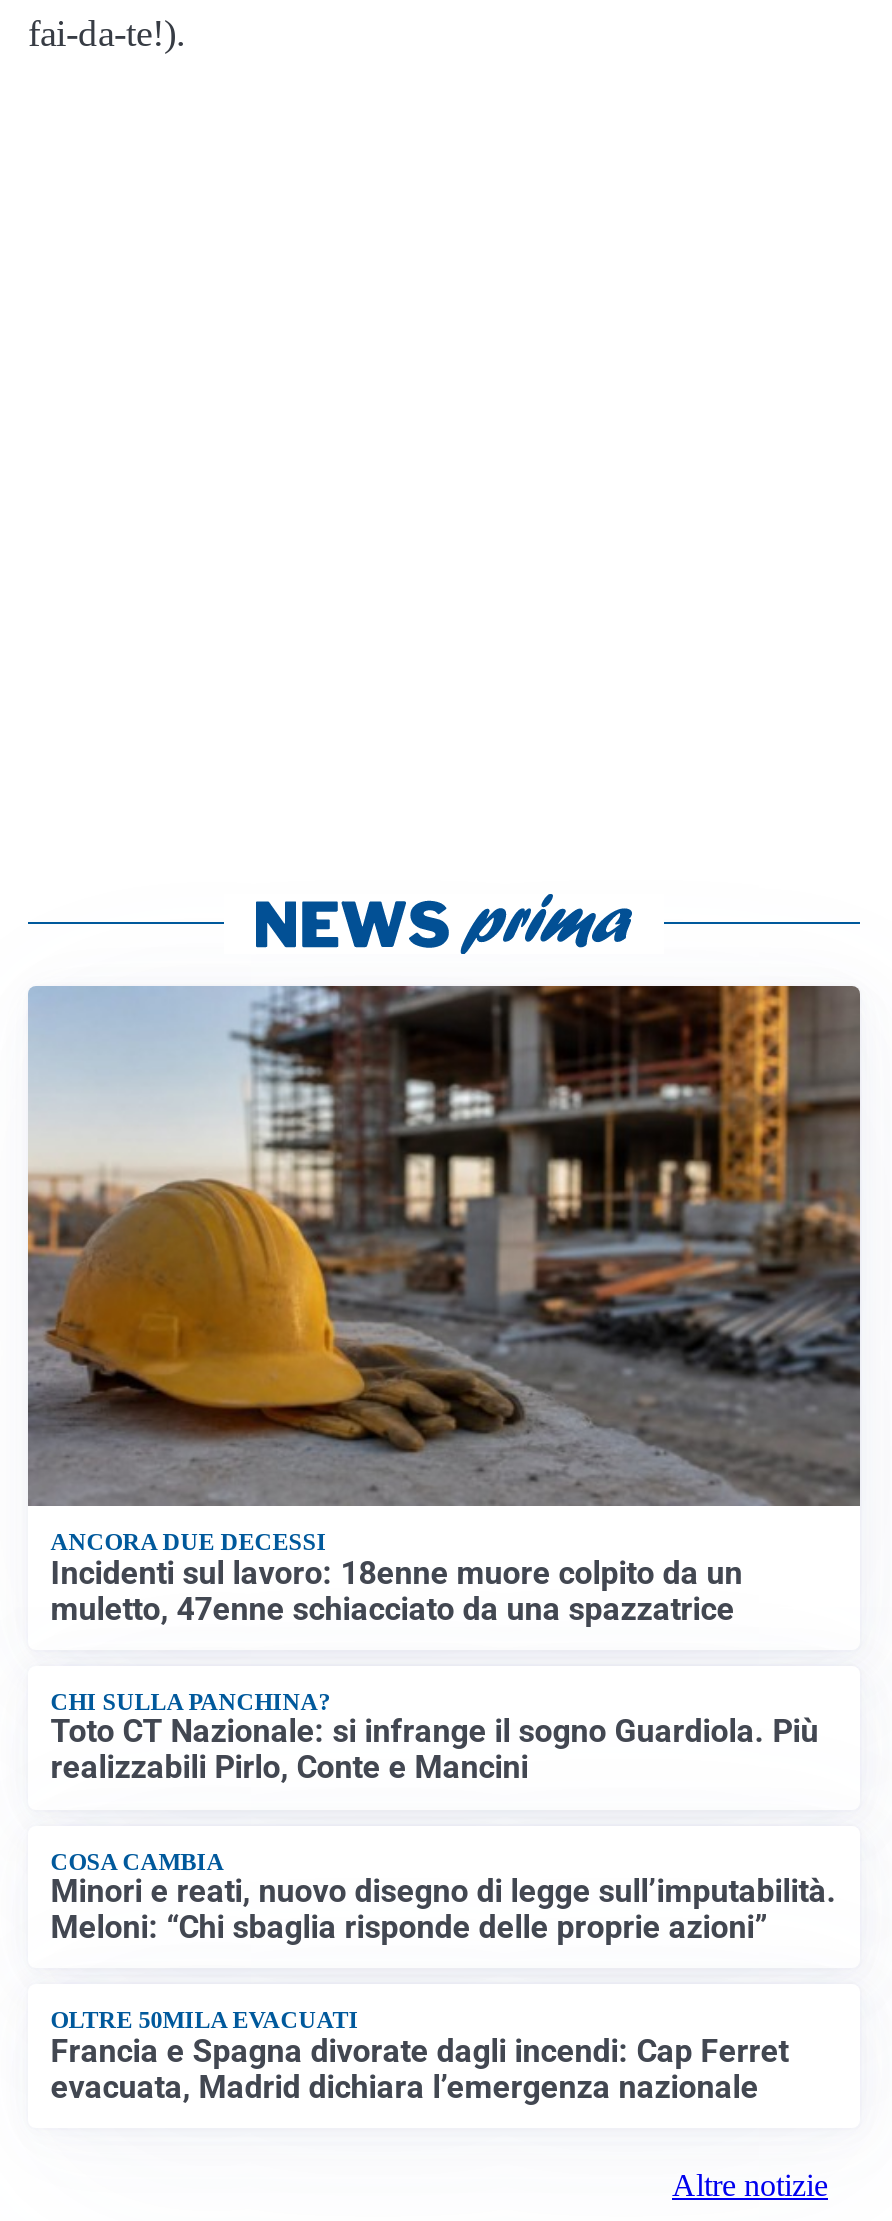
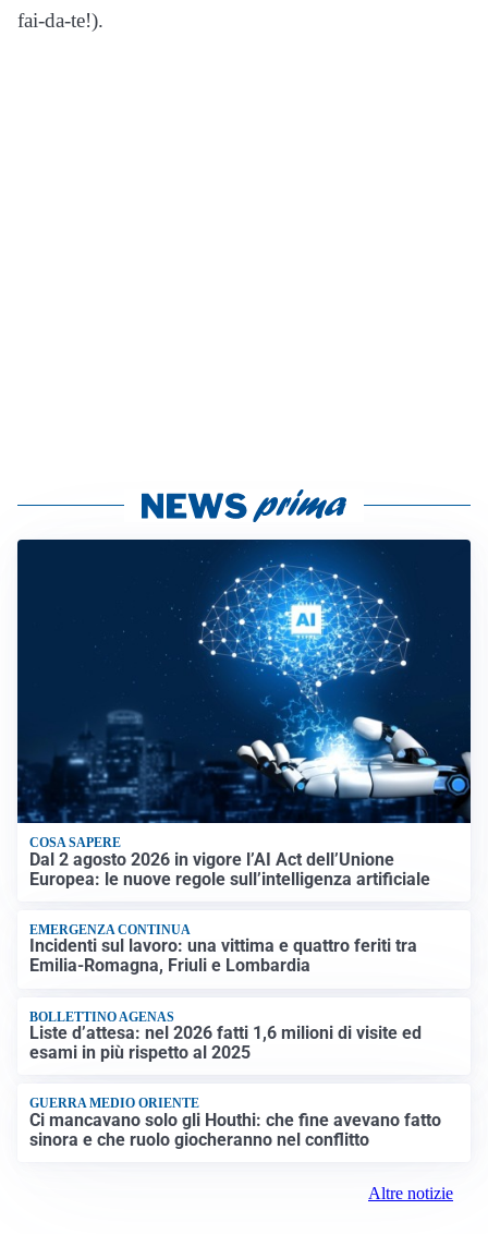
[26,984,862,1627] [image] | ANCORA DUE DECESSI | Incidenti sul lavoro: 18enne muore colpito da un | muletto, 47enne schiacciato da una spazzatrice -> [16,539,472,889] [image] | COSA SAPERE | Dal 2 agosto 2026 in vigore l’AI Act dell’Unione | Europea: le nuove regole sull’intelligenza artificiale
[50,1688,818,1787] CHI SULLA PANCHINA? | Toto CT Nazionale: si infrange il sogno Guardiola. Più | realizzabili Pirlo, Conte e Mancini -> [30,922,417,976] EMERGENZA CONTINUA | Incidenti sul lavoro: una vittima e quattro feriti tra | Emilia-Romagna, Friuli e Lombardia
[50,1847,836,1946] COSA CAMBIA | Minori e reati, nuovo disegno di legge sull’imputabilità. | Meloni: “Chi sbaglia risponde delle proprie azioni” -> [30,1009,422,1063] BOLLETTINO AGENAS | Liste d’attesa: nel 2026 fatti 1,6 milioni di visite ed | esami in più rispetto al 2025
[50,2007,788,2106] OLTRE 50MILA EVACUATI | Francia e Spagna divorate dagli incendi: Cap Ferret | evacuata, Madrid dichiara l’emergenza nazionale -> [30,1096,441,1150] GUERRA MEDIO ORIENTE | Ci mancavano solo gli Houthi: che fine avevano fatto | sinora e che ruolo giocheranno nel conflitto

